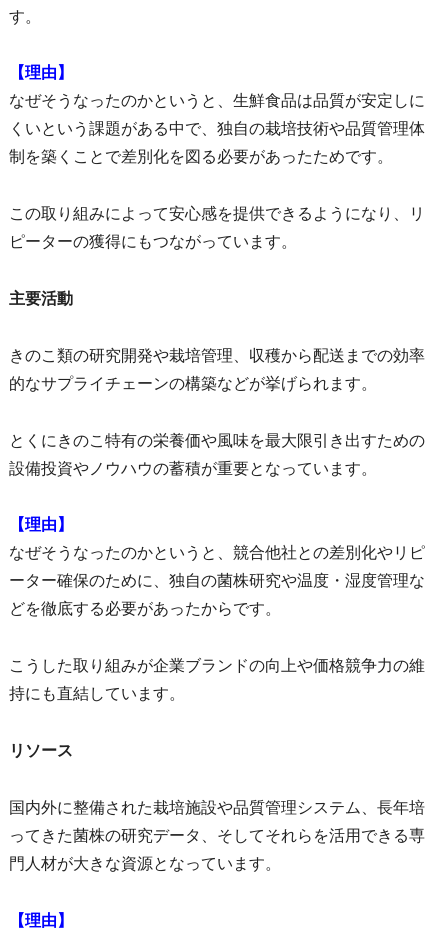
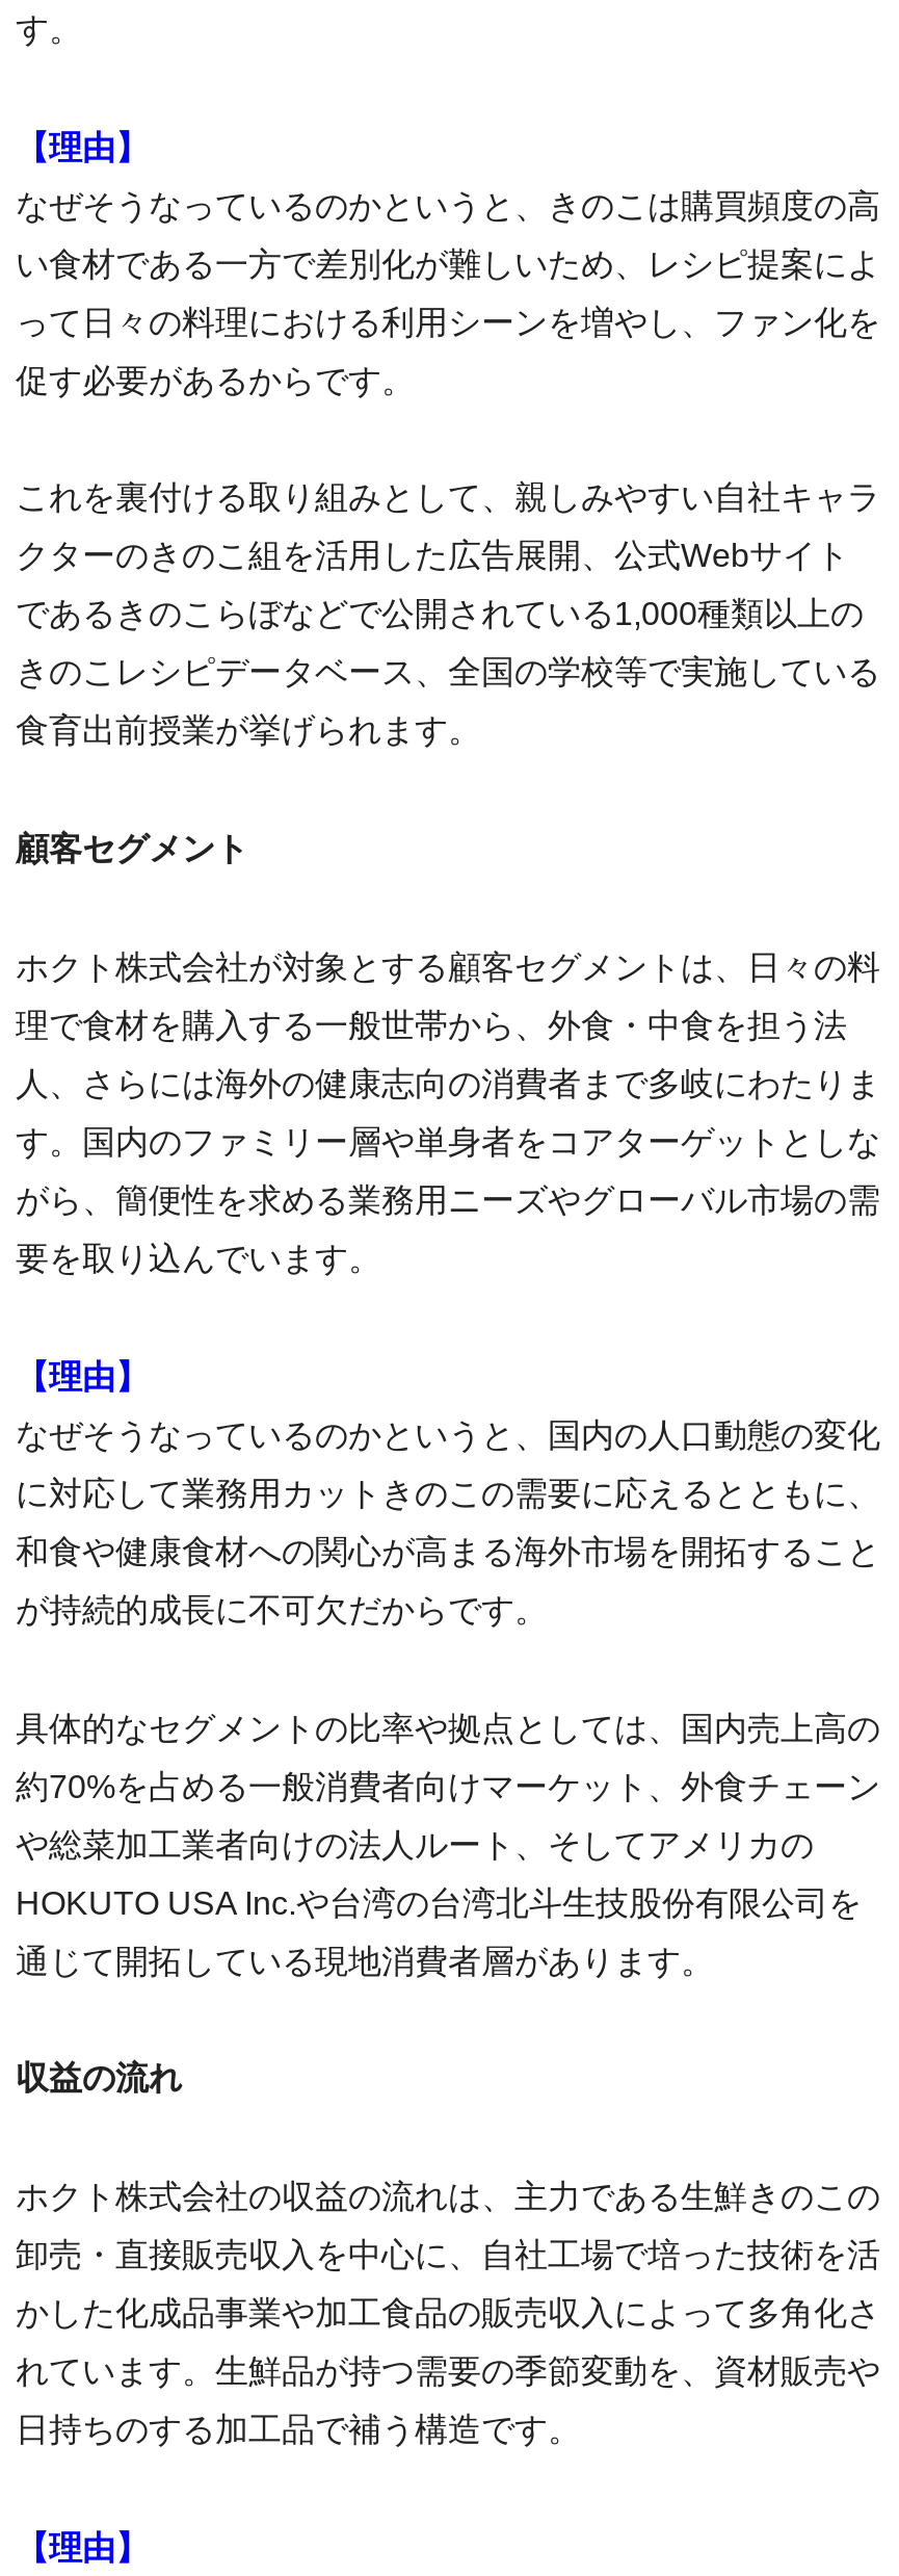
[9,92,425,476] なぜそうなったのかというと、生鮮食品は品質が安定しに | くいという課題がある中で、独自の栽培技術や品質管理体 | 制を築くことで差別化を図る必要があったためです。 | この取り組みによって安心感を提供できるようになり、リ | ピーターの獲得にもつながっています。 | 主要活動 | きのこ類の研究開発や栽培管理、収穫から配送までの効率 | 的なサプライチェーンの構築などが挙げられます。 | とくにきのこ特有の栄養価や風味を最大限引き出すための | 設備投資やノウハウの蓄積が重要となっています。 -> [16,188,880,1277] なぜそうなっているのかというと、きのこは購買頻度の高 | い食材である一方で差別化が難しいため、レシピ提案によ | って日々の料理における利用シーンを増やし、ファン化を | 促す必要があるからです。 | これを裏付ける取り組みとして、親しみやすい自社キャラ | クターのきのこ組を活用した広告展開、公式Webサイト | であるきのこらぼなどで公開されている1,000種類以上の | きのこレシピデータベース、全国の学校等で実施している | 食育出前授業が挙げられます。 | 顧客セグメント | ホクト株式会社が対象とする顧客セグメントは、日々の料 | 理で食材を購入する一般世帯から、外食・中食を担う法 | 人、さらには海外の健康志向の消費者まで多岐にわたりま | す。国内のファミリー層や単身者をコアターゲットとしな | がら、簡便性を求める業務用ニーズやグローバル市場の需 | 要を取り込んでいます。
[9,544,425,872] なぜそうなったのかというと、競合他社との差別化やリピ | ーター確保のために、独自の菌株研究や温度・湿度管理な | どを徹底する必要があったからです。 | こうした取り組みが企業ブランドの向上や価格競争力の維 | 持にも直結しています。 | リソース | 国内外に整備された栽培施設や品質管理システム、長年培 | ってきた菌株の研究データ、そしてそれらを活用できる専 | 門人材が大きな資源となっています。 -> [16,1417,880,2448] なぜそうなっているのかというと、国内の人口動態の変化 | に対応して業務用カットきのこの需要に応えるとともに、 | 和食や健康食材への関心が高まる海外市場を開拓すること | が持続的成長に不可欠だからです。 | 具体的なセグメントの比率や拠点としては、国内売上高の | 約70%を占める一般消費者向けマーケット、外食チェーン | や総菜加工業者向けの法人ルート、そしてアメリカの | HOKUTO USA Inc.や台湾の台湾北斗生技股份有限公司を | 通じて開拓している現地消費者層があります。 | 収益の流れ | ホクト株式会社の収益の流れは、主力である生鮮きのこの | 卸売・直接販売収入を中心に、自社工場で培った技術を活 | かした化成品事業や加工食品の販売収入によって多角化さ | れています。生鮮品が持つ需要の季節変動を、資材販売や | 日持ちのする加工品で補う構造です。

